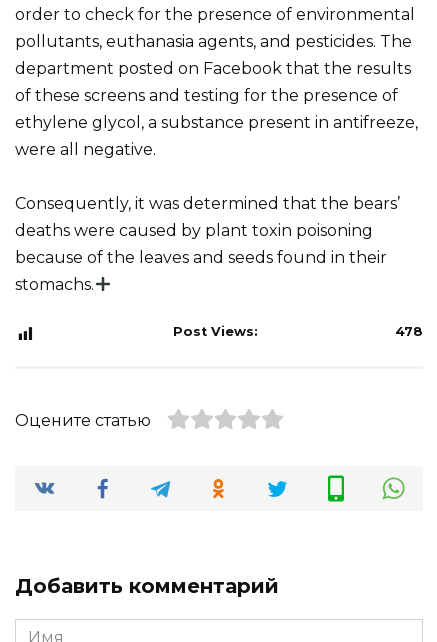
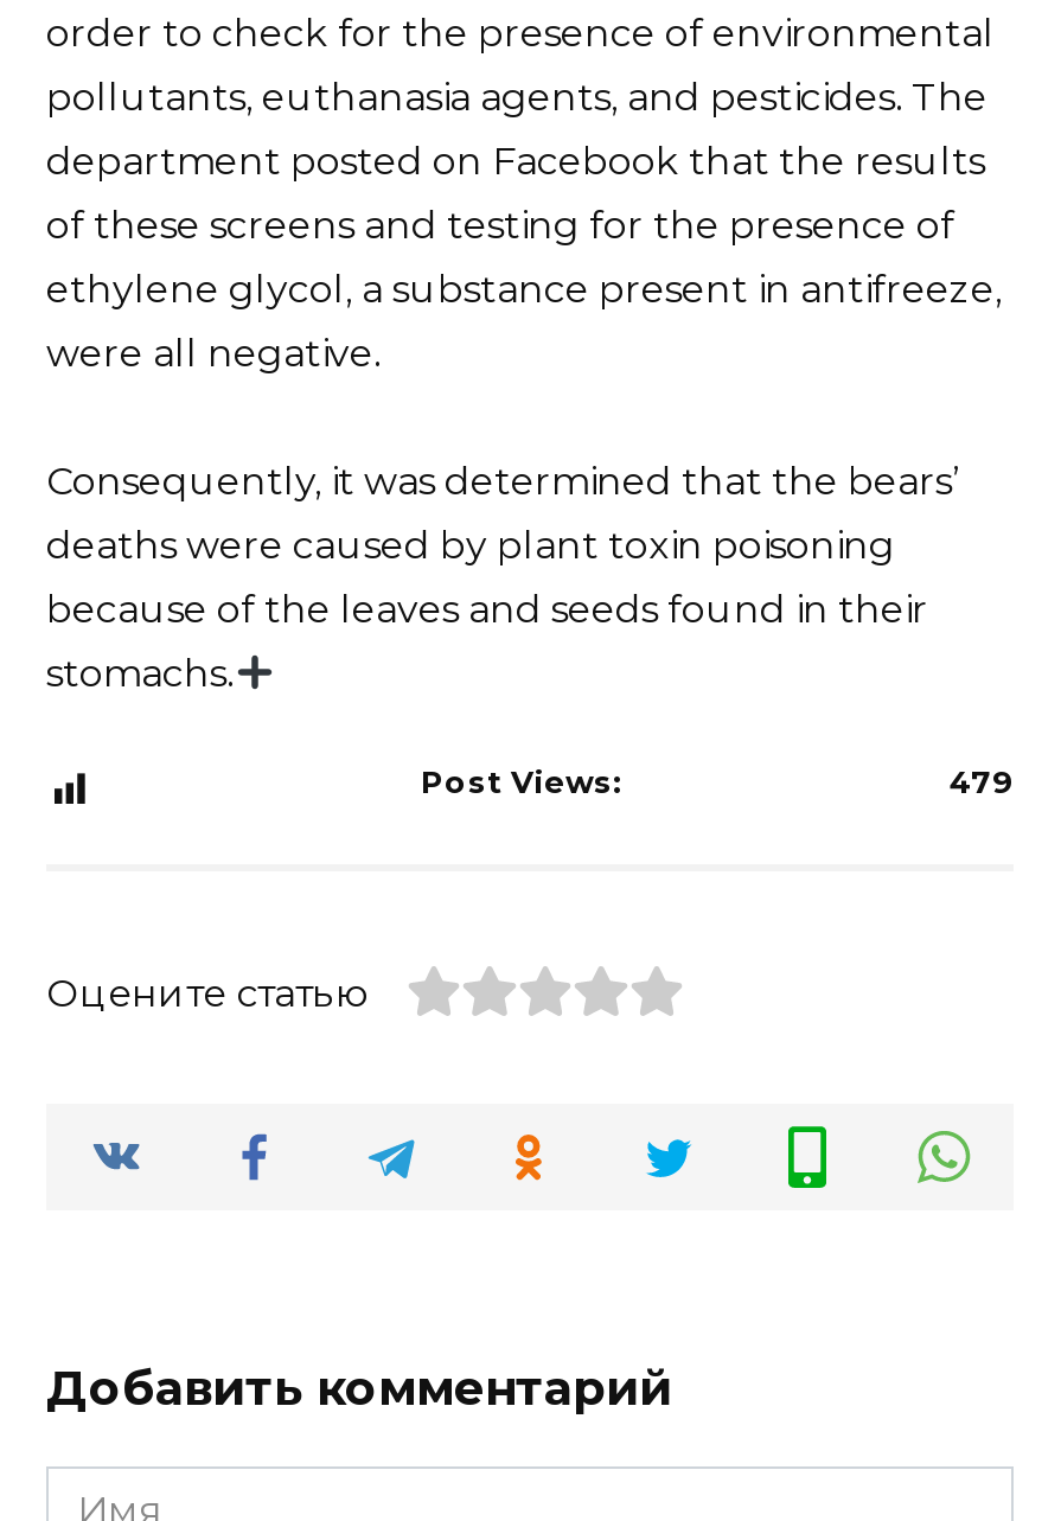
[395,324,423,339] 478 -> [950,766,1014,802] 479

